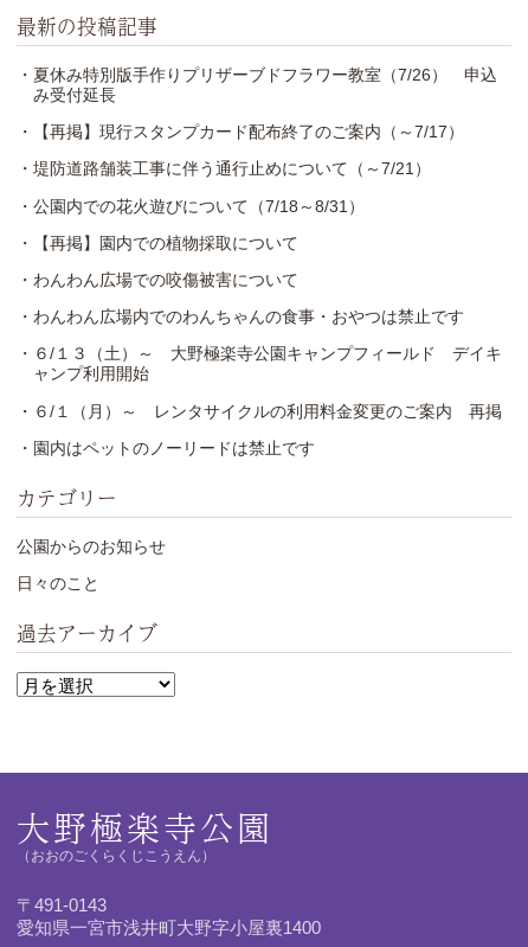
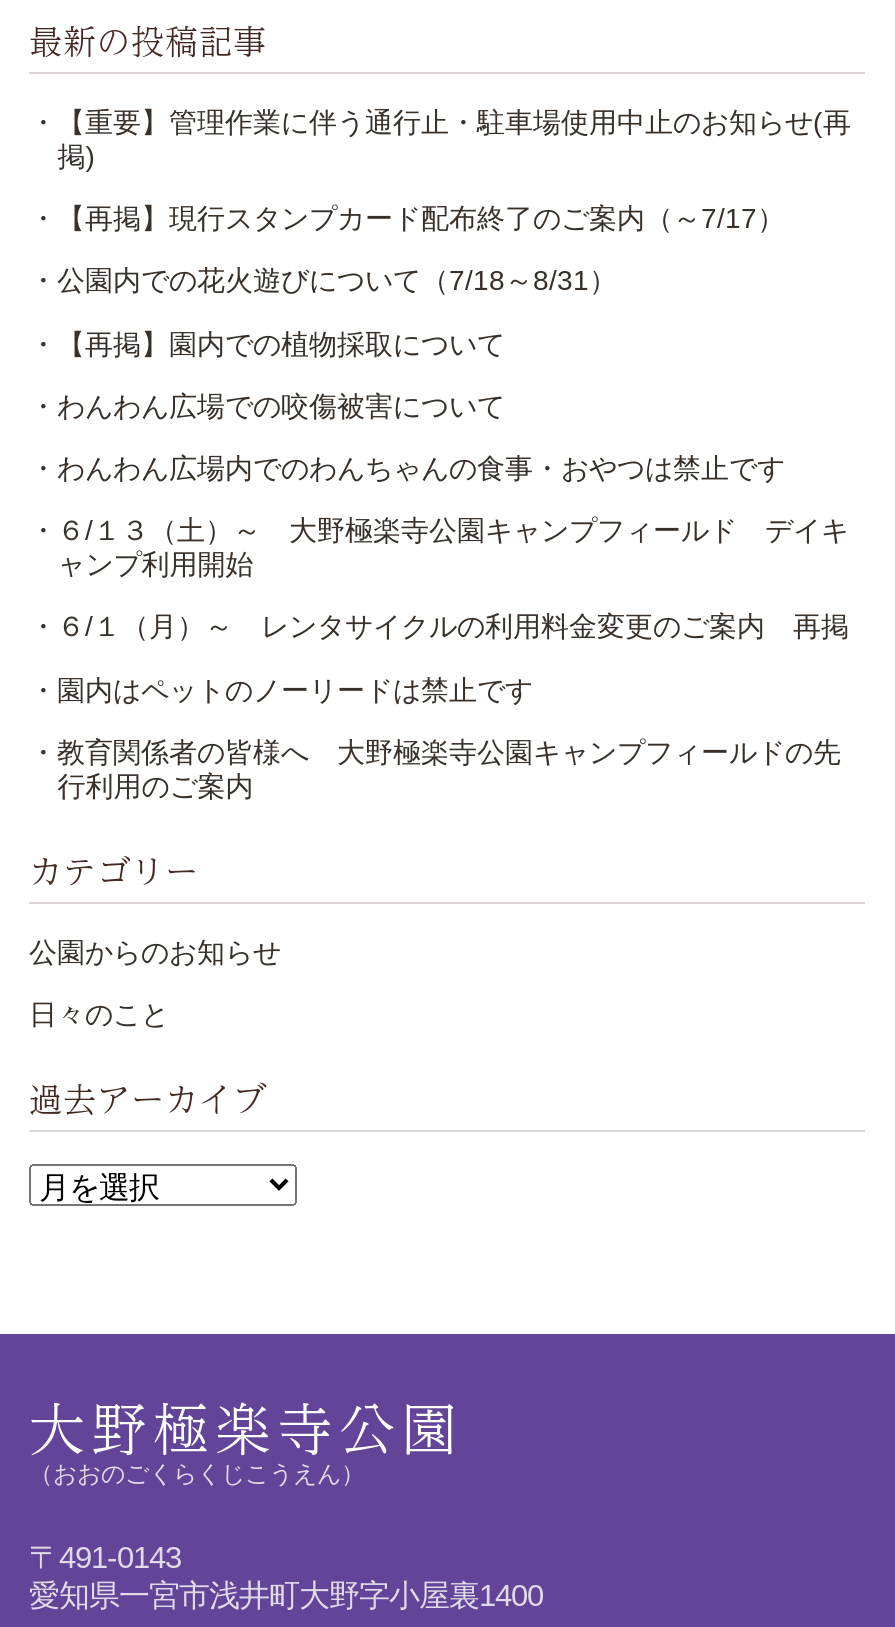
[17,65,497,104] ・夏休み特別版手作りプリザーブドフラワー教室（7/26） 申込 | み受付延長 -> [29,106,851,172] ・【重要】管理作業に伴う通行止・駐車場使用中止のお知らせ(再 | 掲)
[17,159,431,178] ・堤防道路舗装工事に伴う通行止めについて（～7/21） -> none
moved [17,196,502,457] -> [29,265,849,705]: ・公園内での花火遊びについて（7/18～8/31） | ・【再掲】園内での植物採取について | ・わんわん広場での咬傷被害について | ・わんわん広場内でのわんちゃんの食事・おやつは禁止です | ・６/１３（土）～ 大野極楽寺公園キャンプフィールド デイキ | ャンプ利用開始 | ・園内はペットのノーリードは禁止です
none -> [29,736,841,802] ・教育関係者の皆様へ 大野極楽寺公園キャンプフィールドの先 | 行利用のご案内

